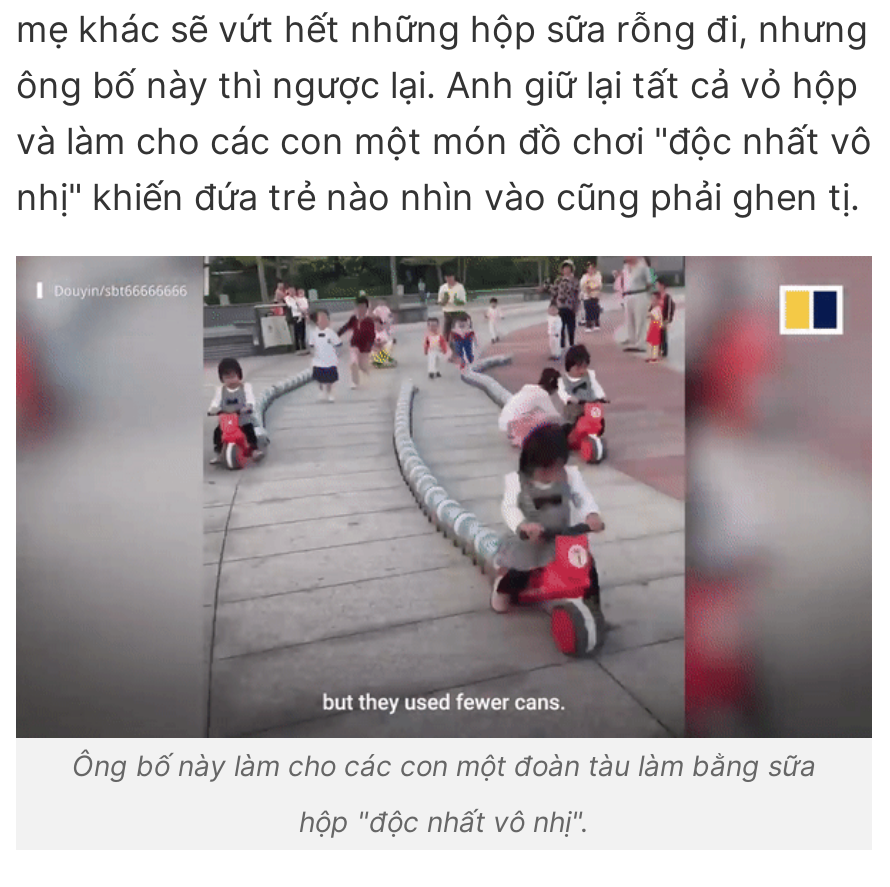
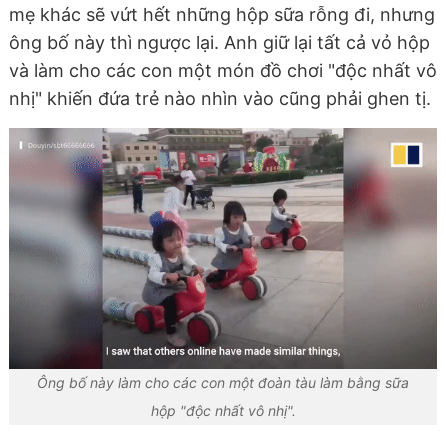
[16,254,872,738] [image] -> [9,128,437,368] [image]

